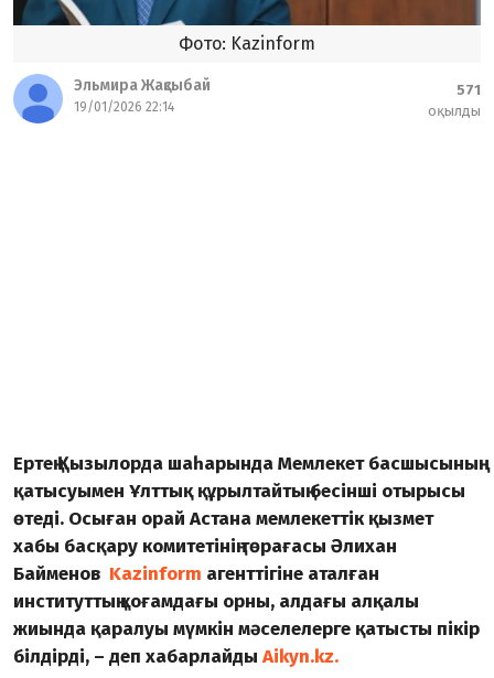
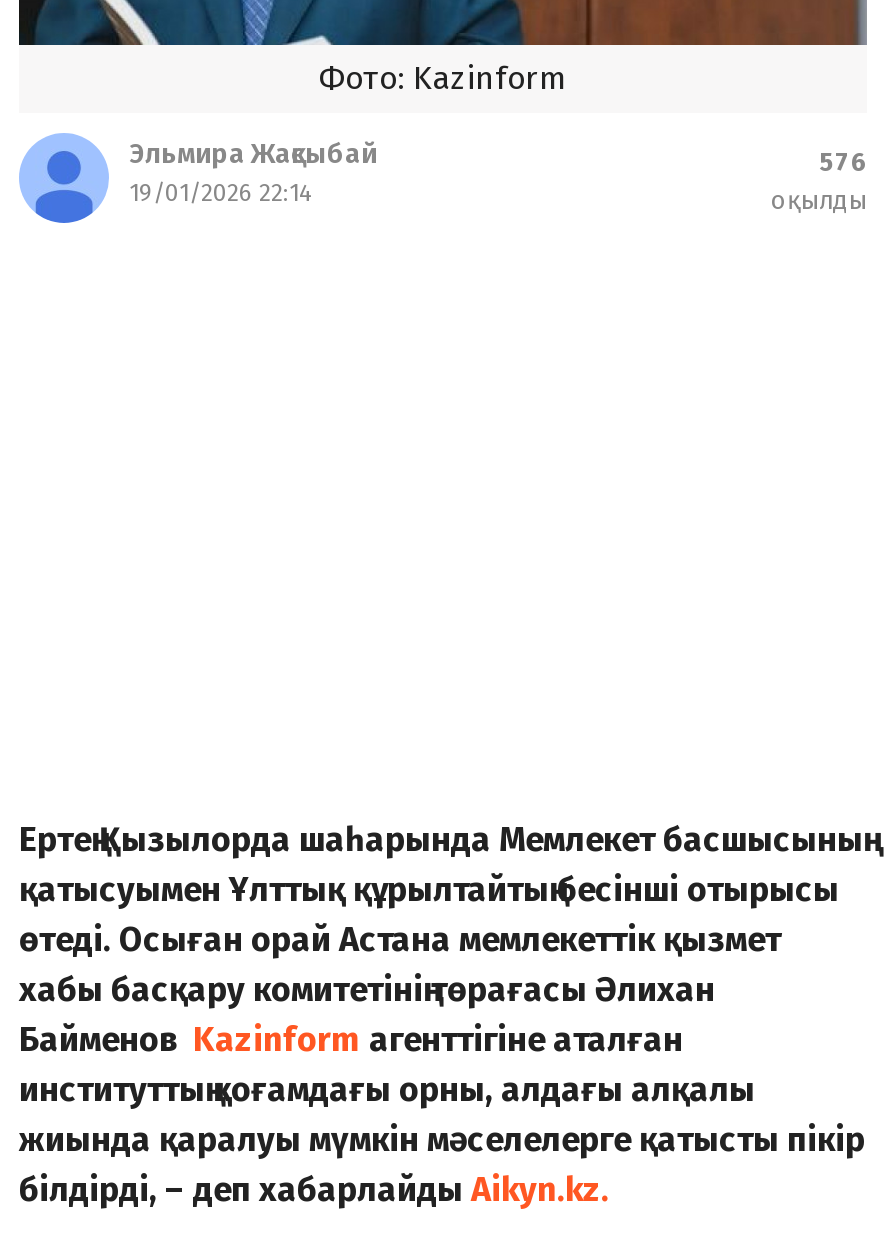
[457,82,481,98] 571 -> [819,148,867,178] 576

